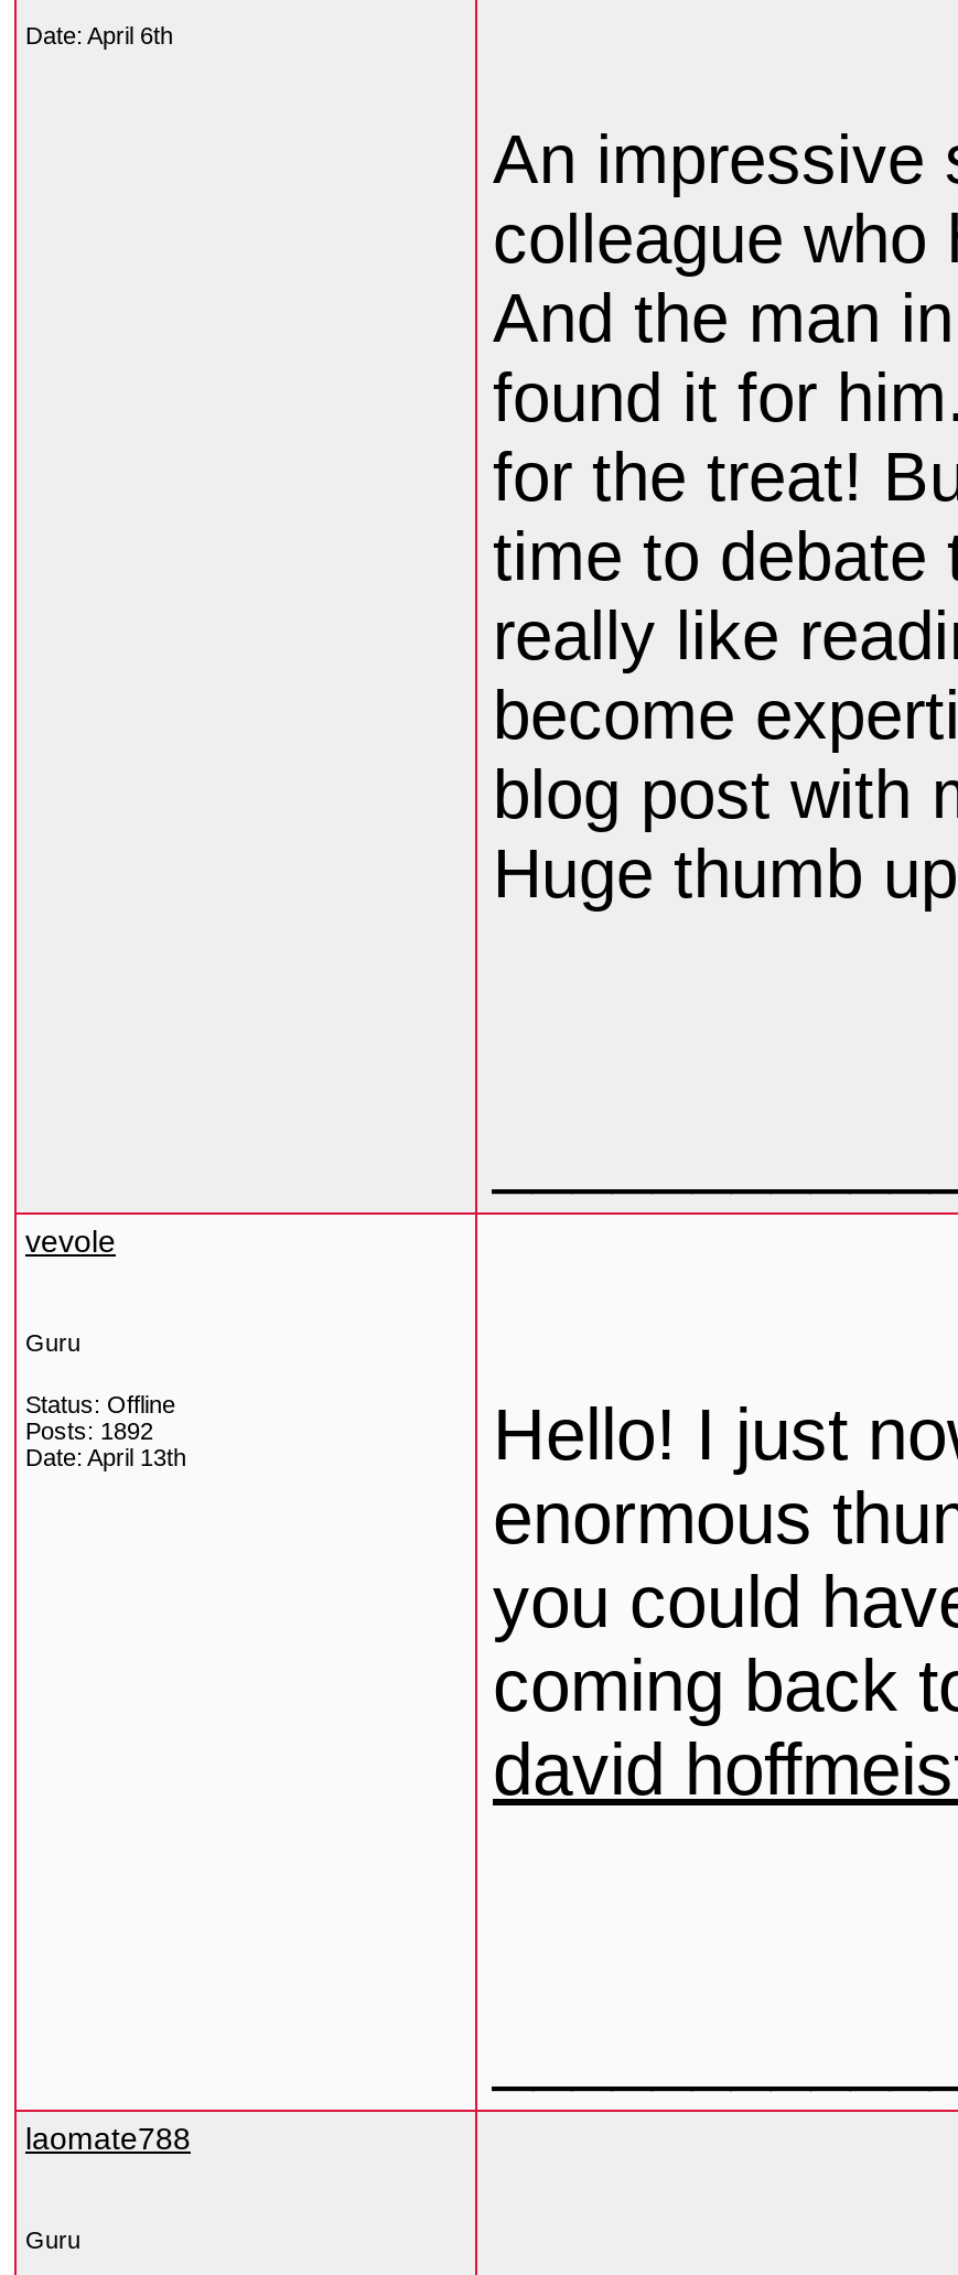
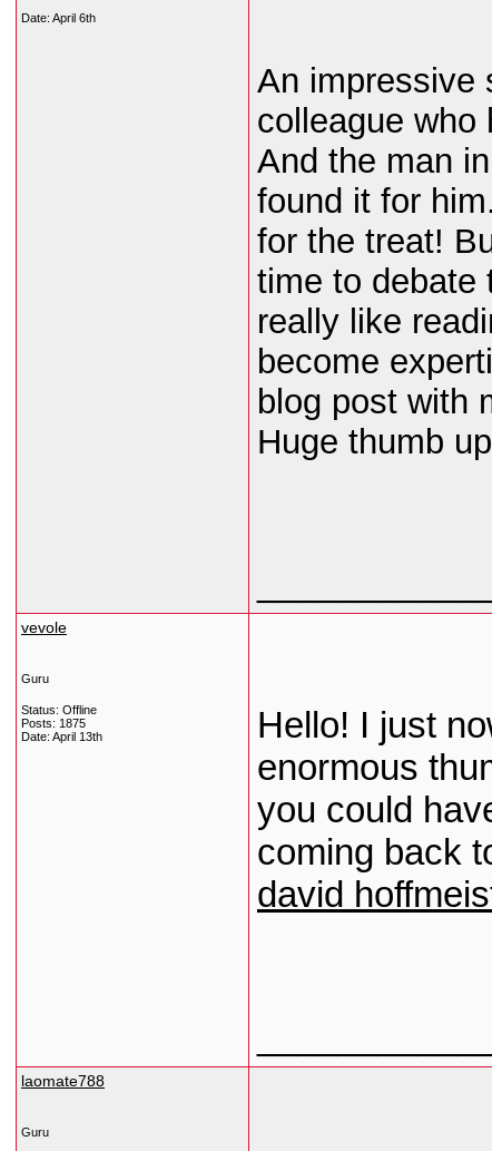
[25,1417,153,1444] Posts: 1892 -> [21,716,86,730] Posts: 1875

